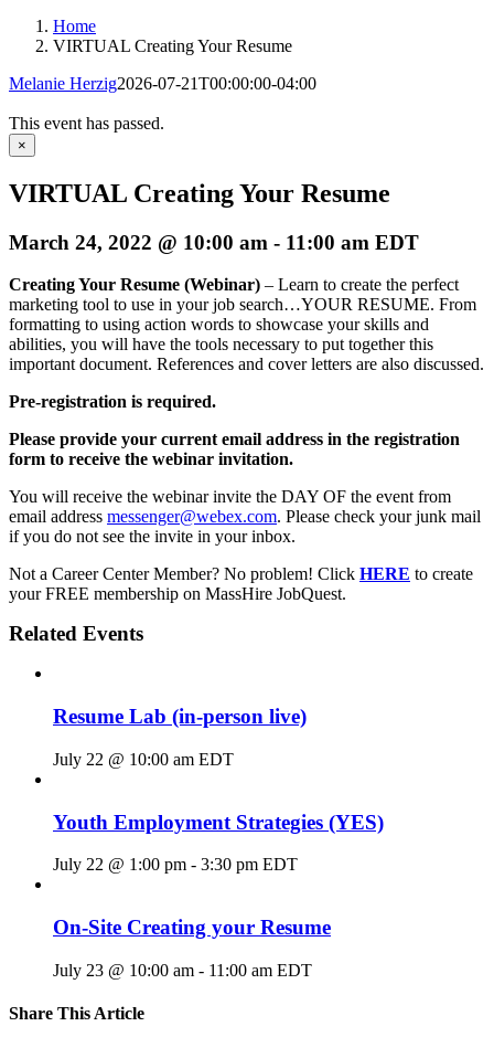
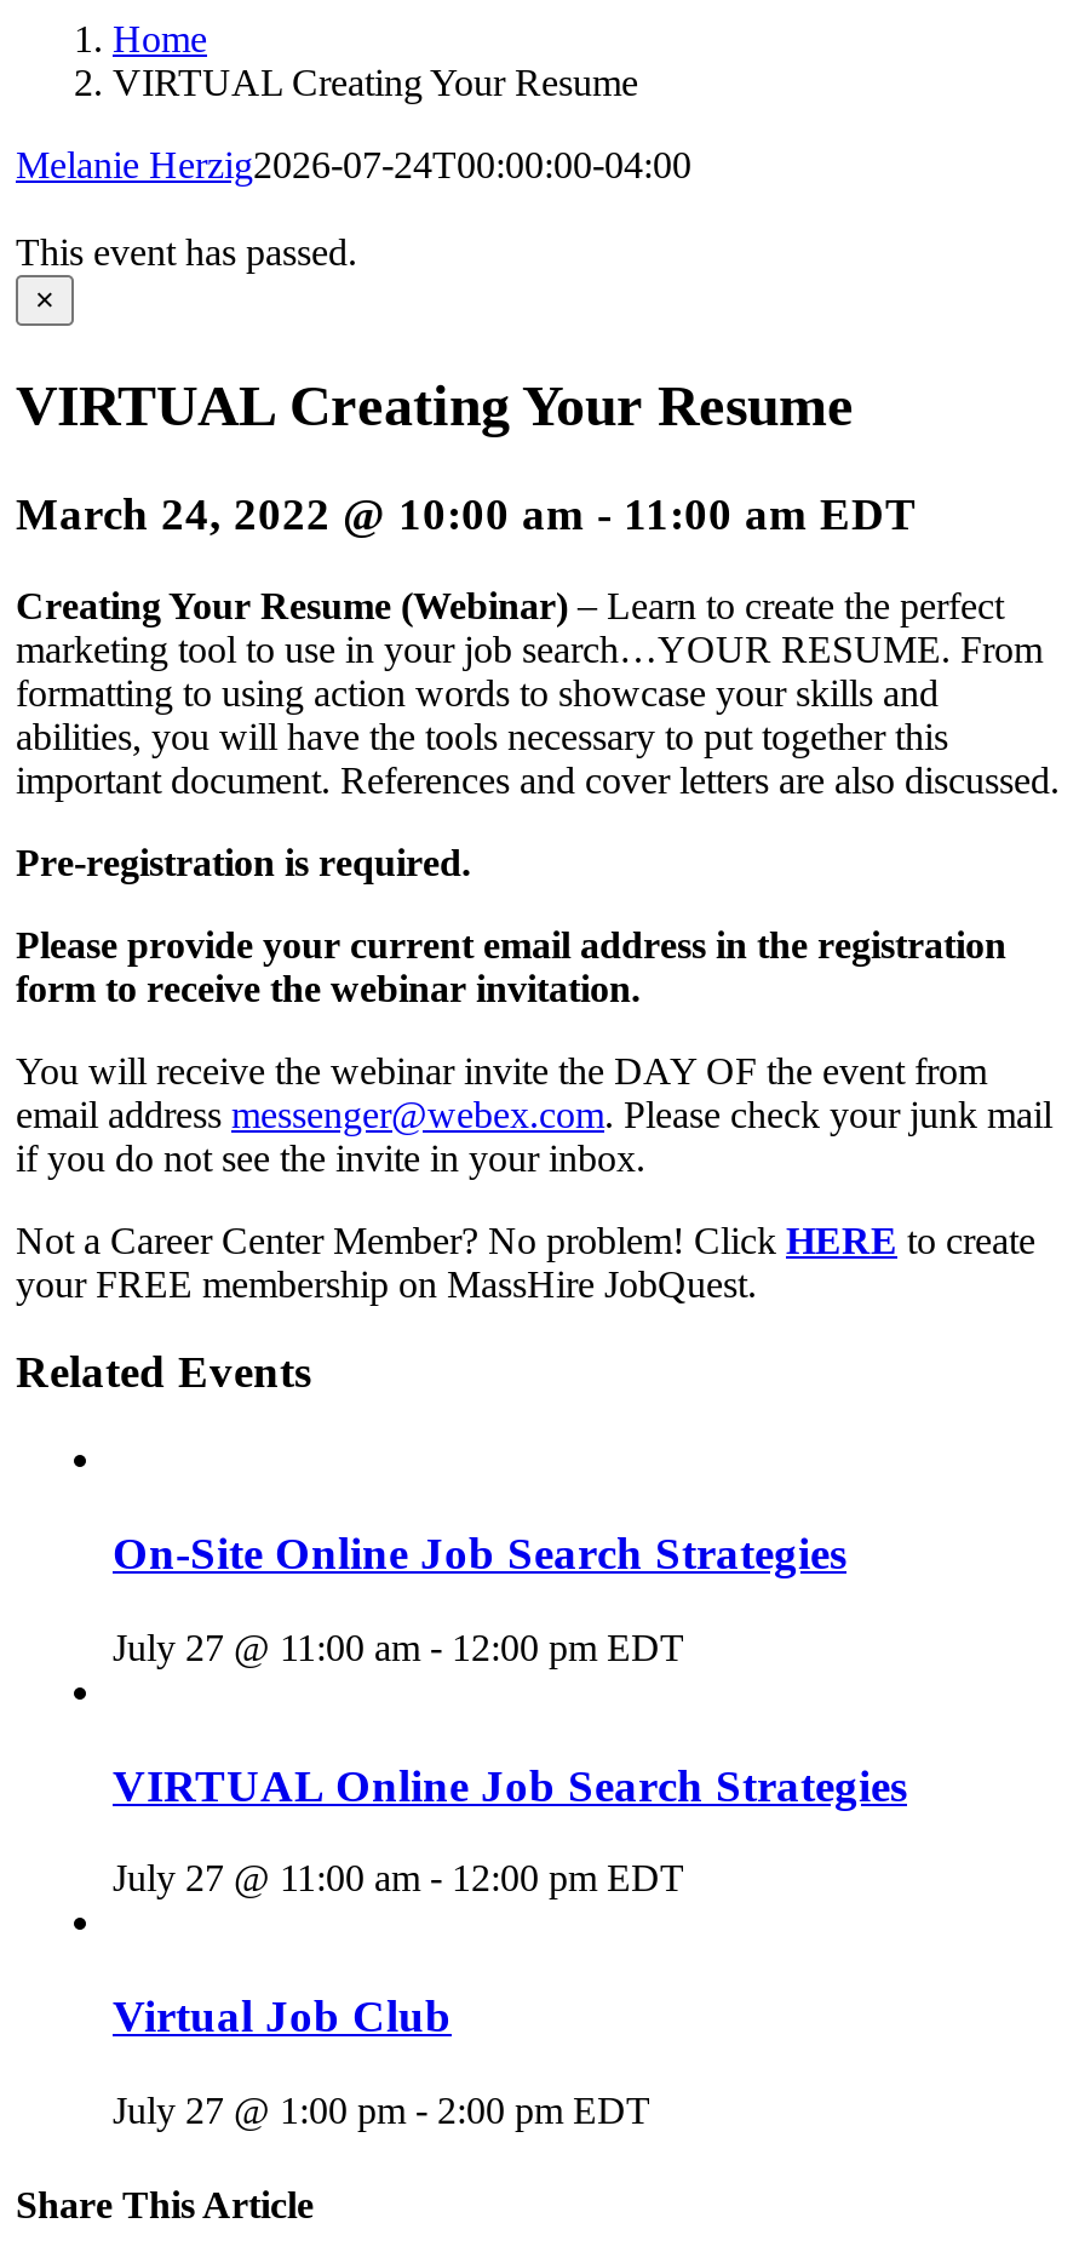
[9,74,316,93] Melanie Herzig2026-07-21T00:00:00-04:00 -> [16,144,691,185] Melanie Herzig2026-07-24T00:00:00-04:00
[53,705,307,728] Resume Lab (in-person live) -> [113,1528,846,1579] On-Site Online Job Search Strategies
[53,750,238,768] July 22 @ 10:00 am EDT -> [113,1626,694,1668] July 27 @ 11:00 am - 12:00 pm EDT
[53,810,384,833] Youth Employment Strategies (YES) -> [113,1759,907,1810] VIRTUAL Online Job Search Strategies
[53,855,302,874] July 22 @ 1:00 pm - 3:30 pm EDT -> [113,1858,694,1899] July 27 @ 11:00 am - 12:00 pm EDT
[53,915,331,939] On-Site Creating your Resume -> [113,1990,452,2041] Virtual Job Club
[53,960,316,979] July 23 @ 10:00 am - 11:00 am EDT -> [113,2089,660,2130] July 27 @ 1:00 pm - 2:00 pm EDT

